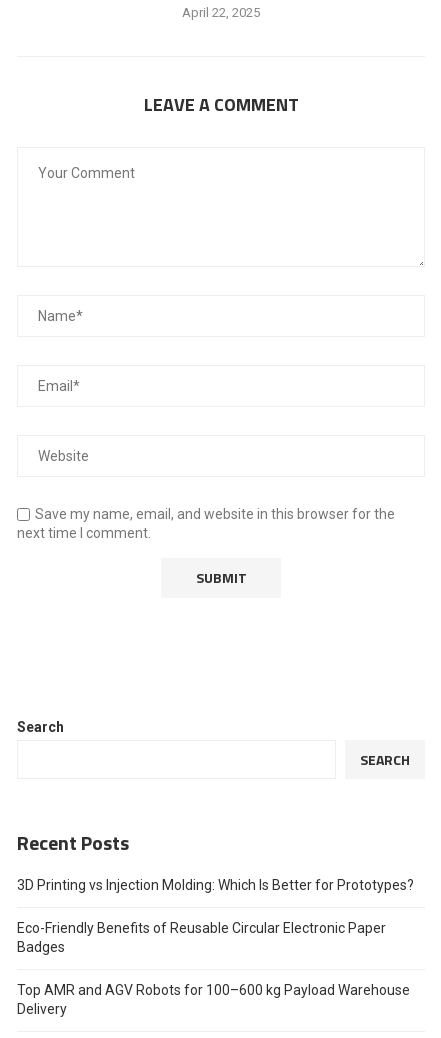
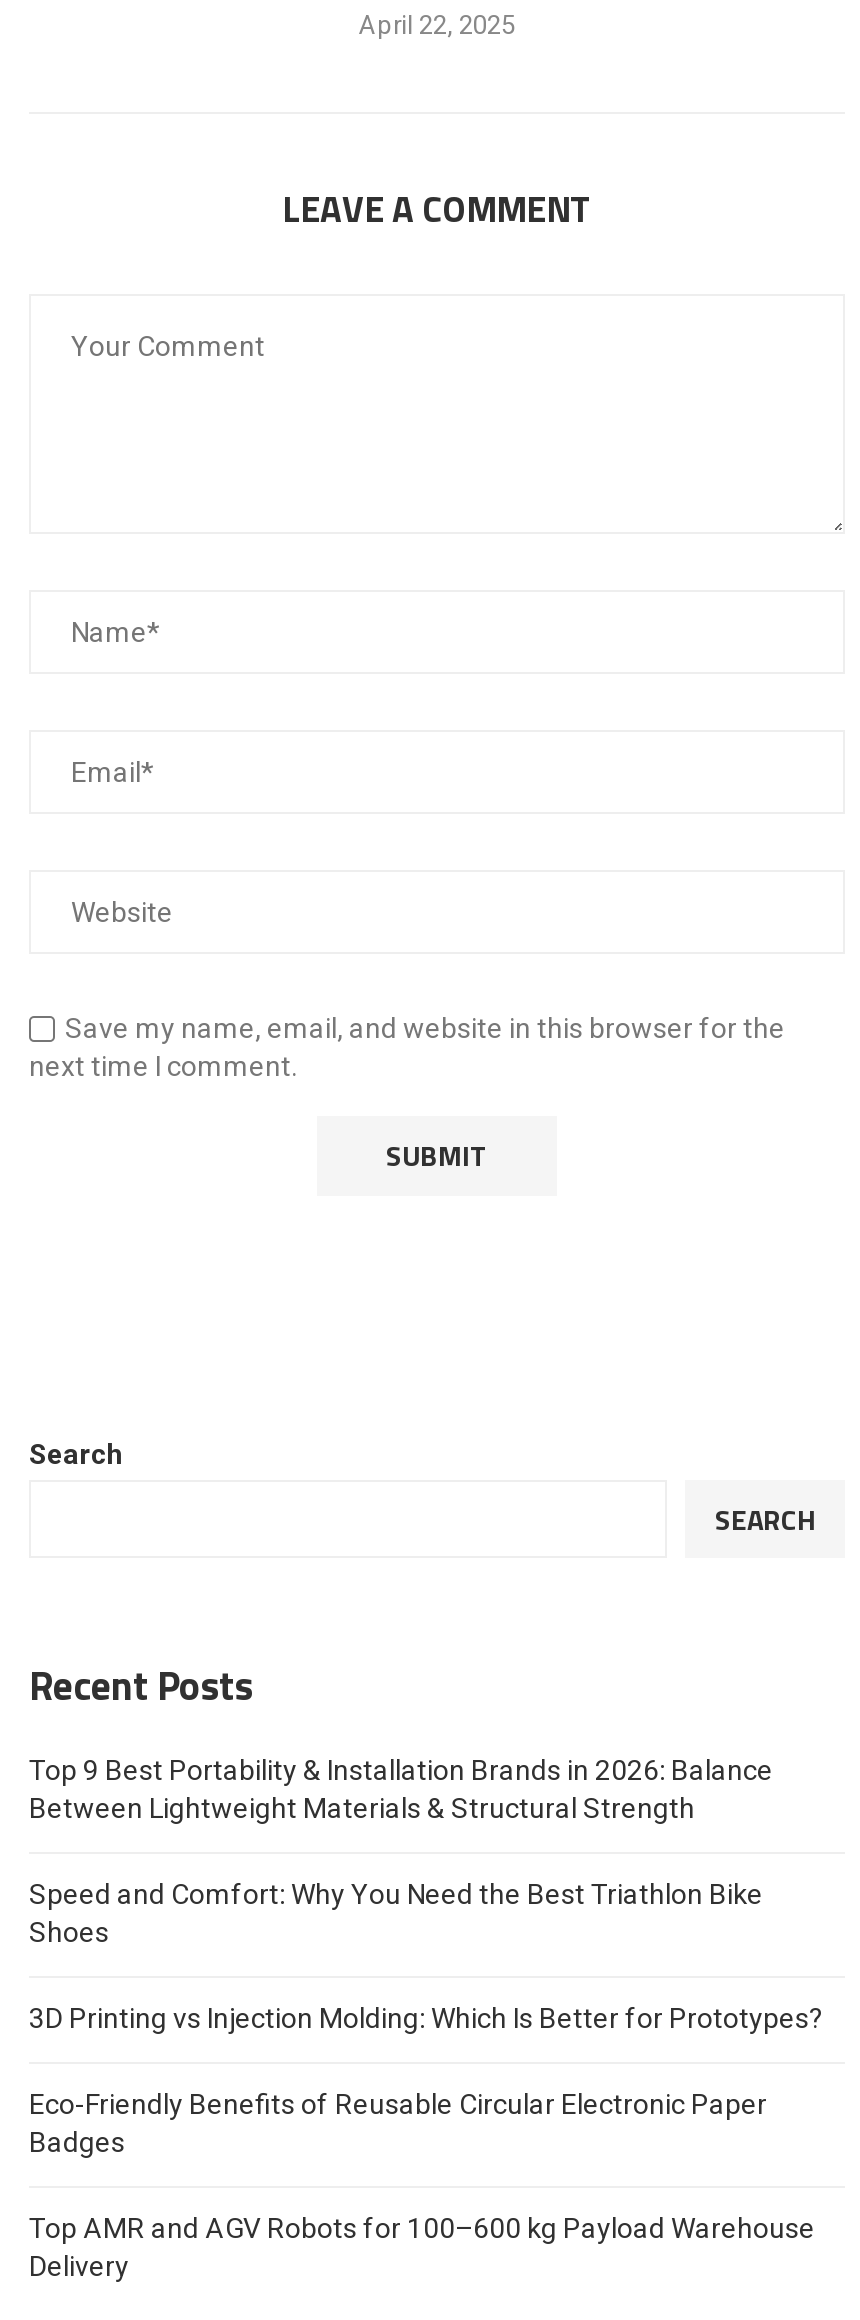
none -> [29,1754,773,1948] Top 9 Best Portability & Installation Brands in 2026: Balance | Between Lightweight Materials & Structural Strength | Speed and Comfort: Why You Need the Best Triathlon Bike | Shoes

